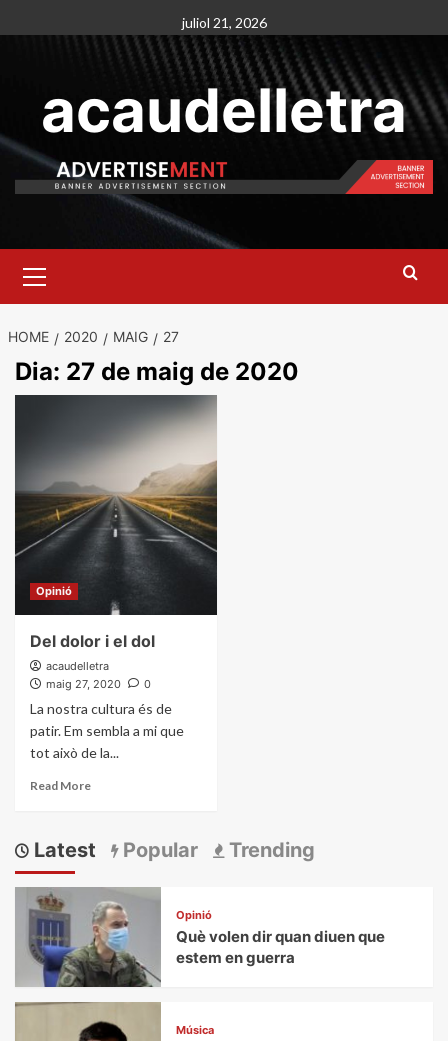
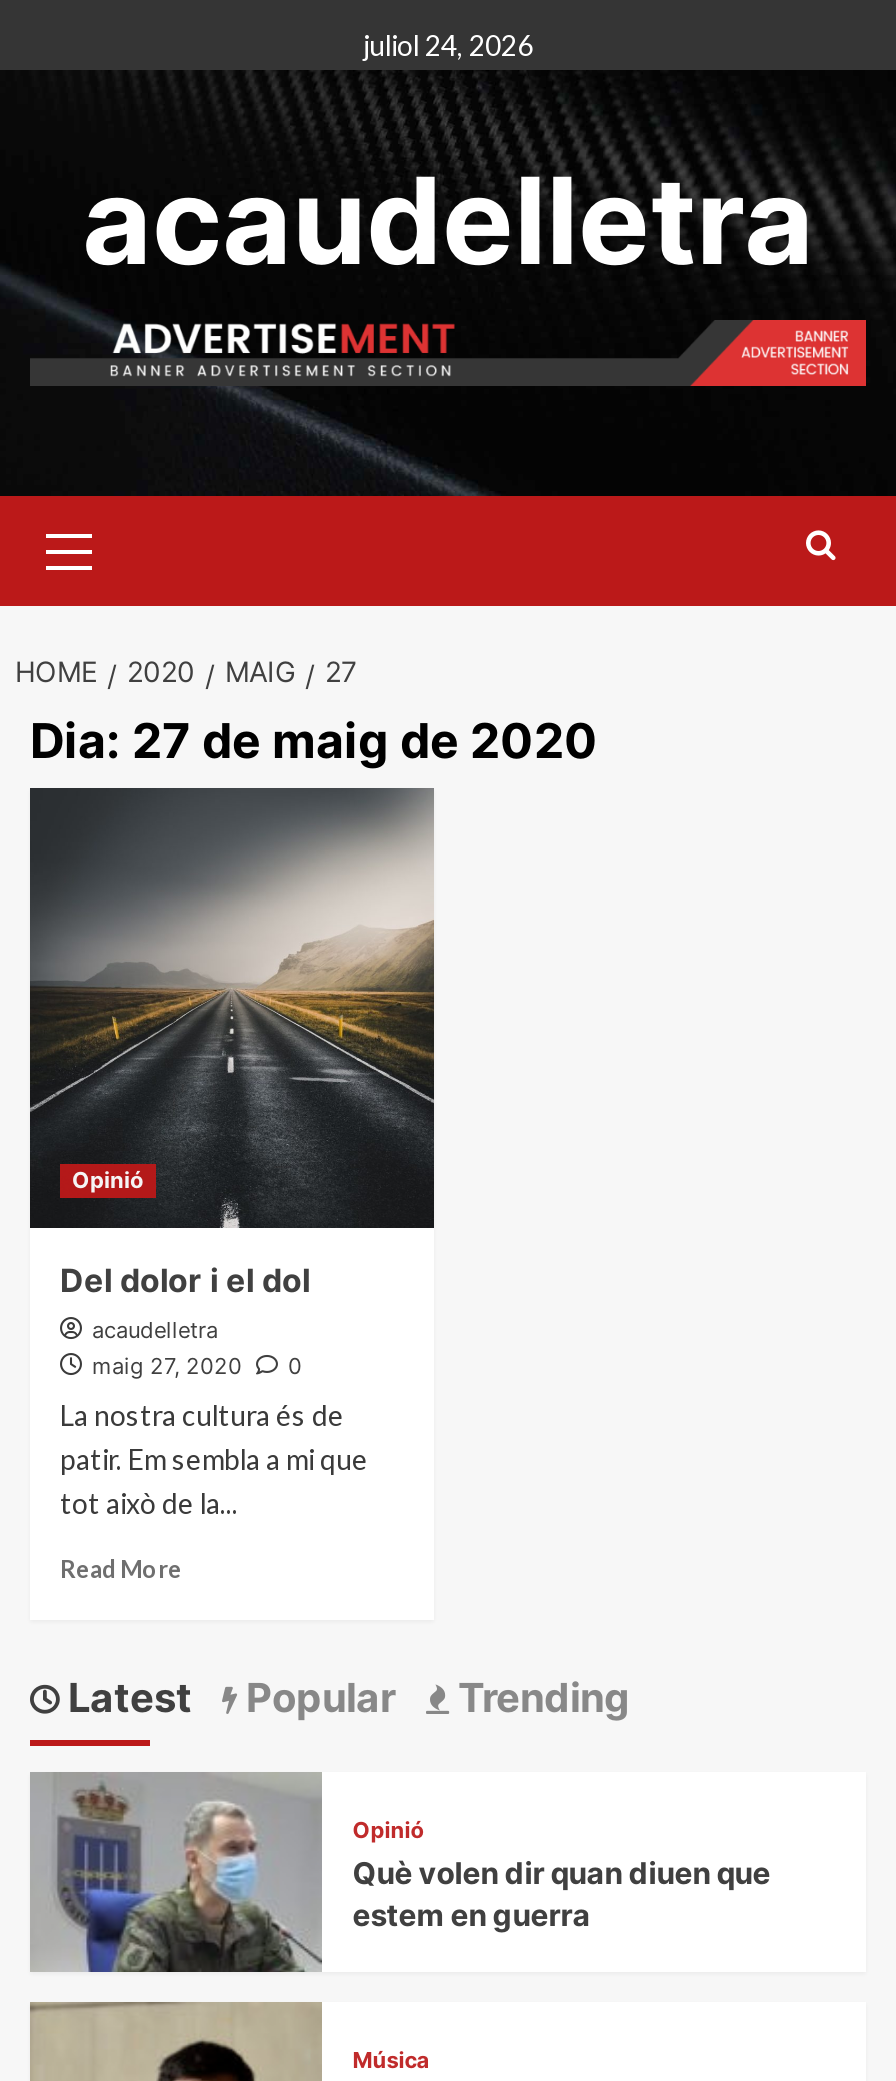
[181,14,266,31] juliol 21, 2026 -> [363,28,533,62] juliol 24, 2026

